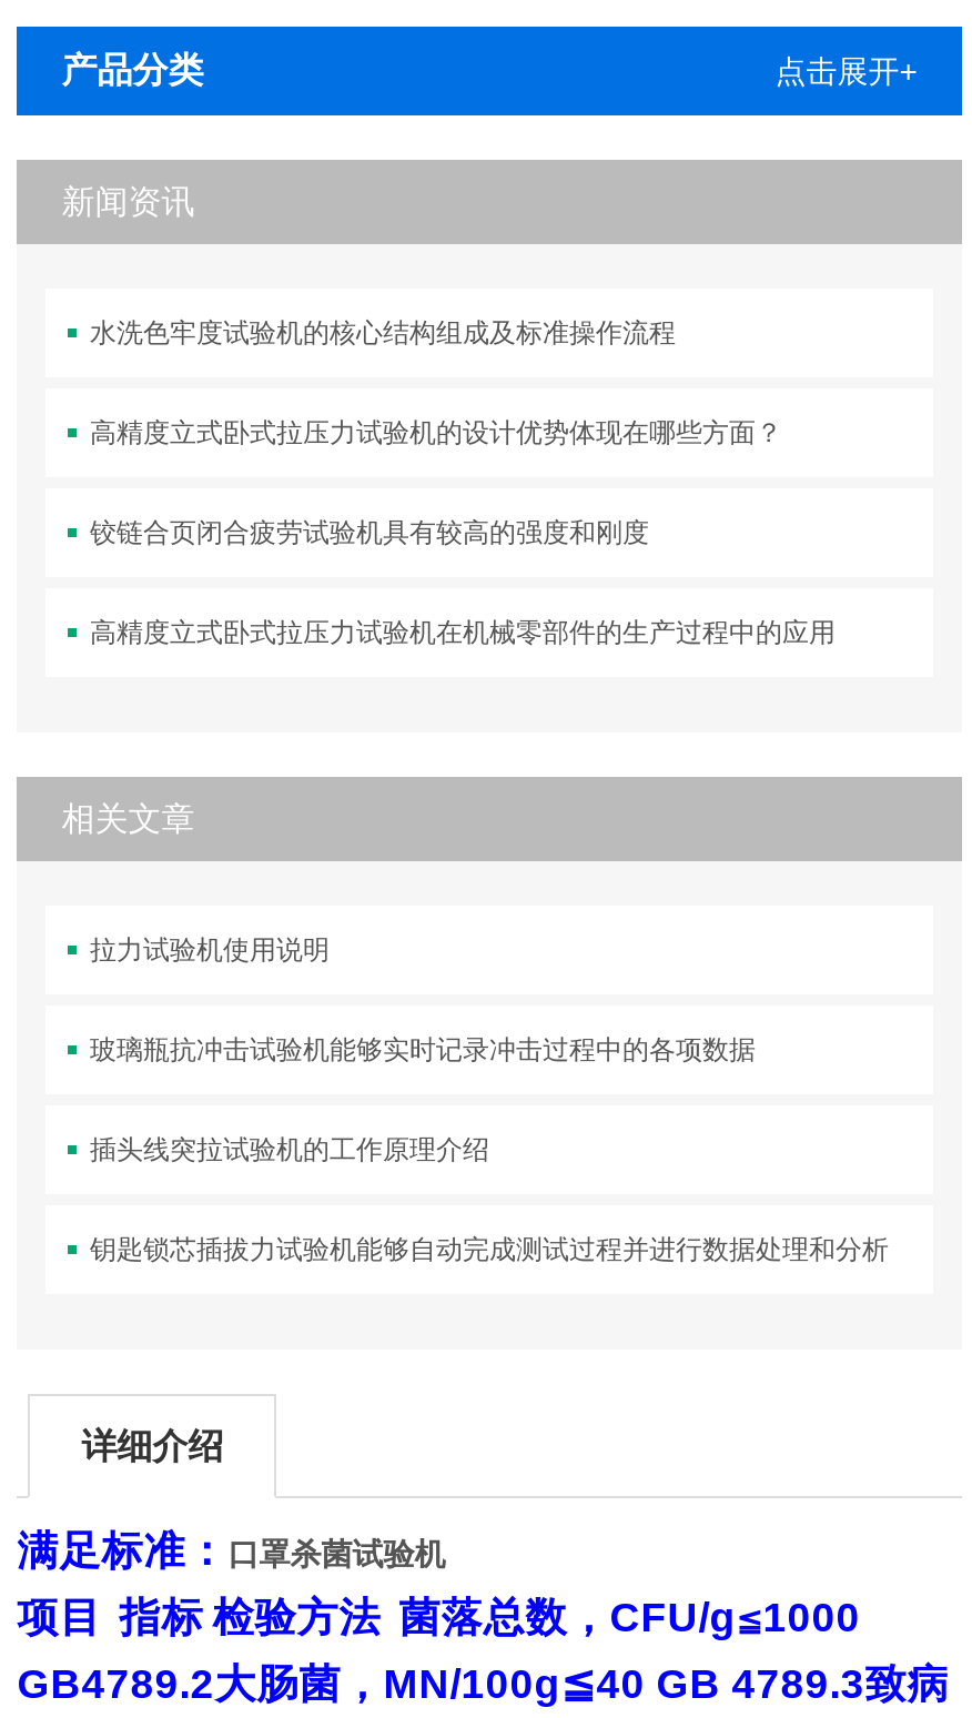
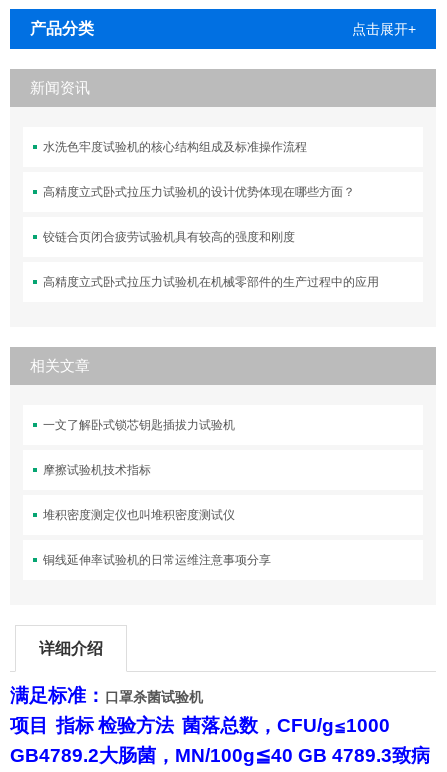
[90,935,330,966] 拉力试验机使用说明 -> [43,418,235,432] 一文了解卧式锁芯钥匙插拔力试验机
[90,1035,756,1066] 玻璃瓶抗冲击试验机能够实时记录冲击过程中的各项数据 -> [43,463,151,477] 摩擦试验机技术指标
[90,1135,489,1166] 插头线突拉试验机的工作原理介绍 -> [43,508,235,522] 堆积密度测定仪也叫堆积密度测试仪
[90,1235,889,1266] 钥匙锁芯插拔力试验机能够自动完成测试过程并进行数据处理和分析 -> [43,553,271,567] 铜线延伸率试验机的日常运维注意事项分享

